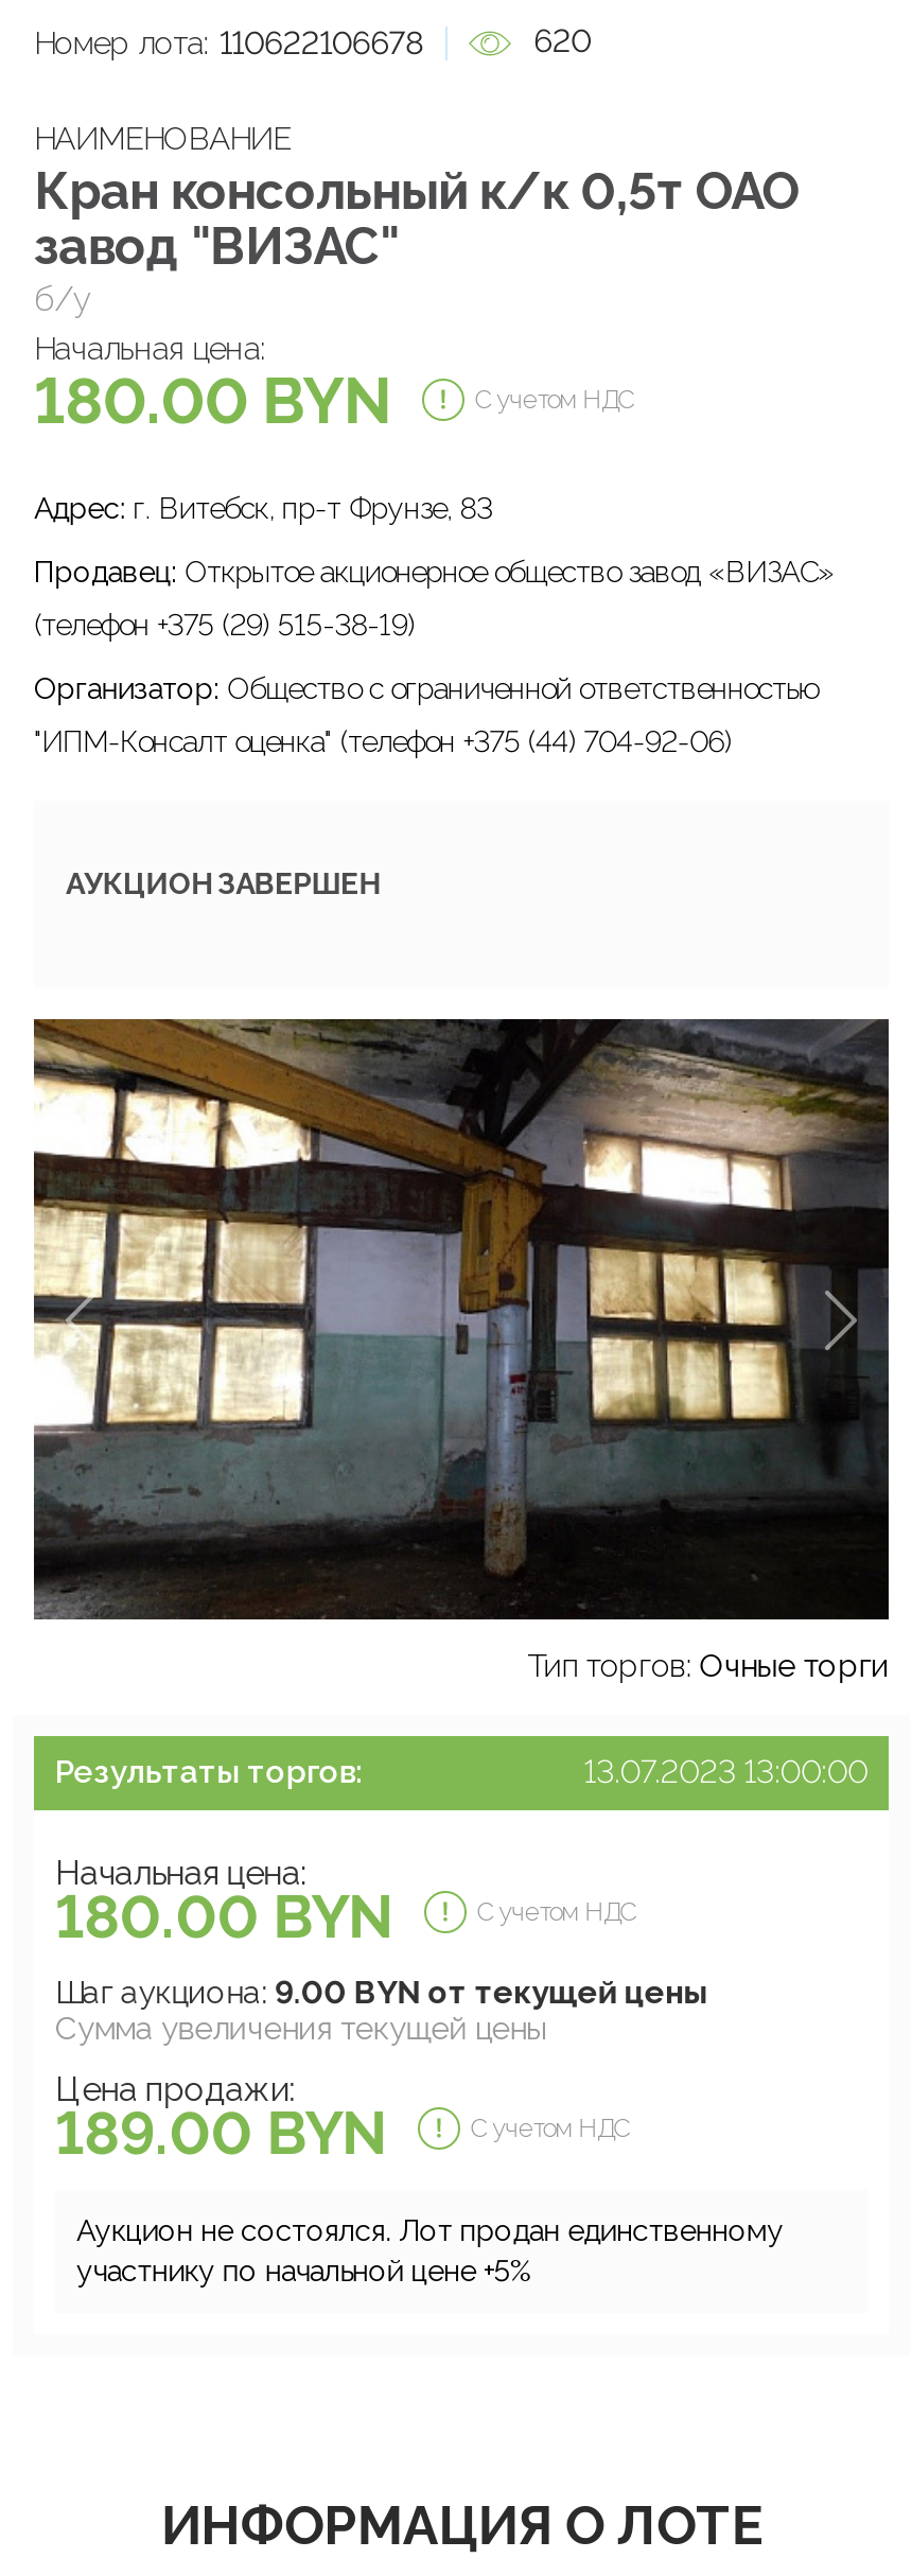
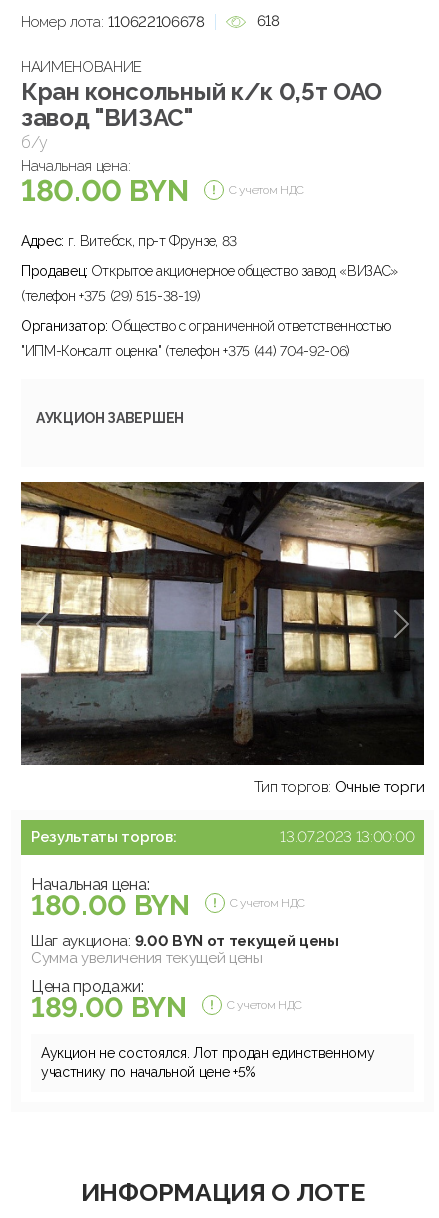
[534,22,591,60] 620 -> [257,12,280,30] 618

